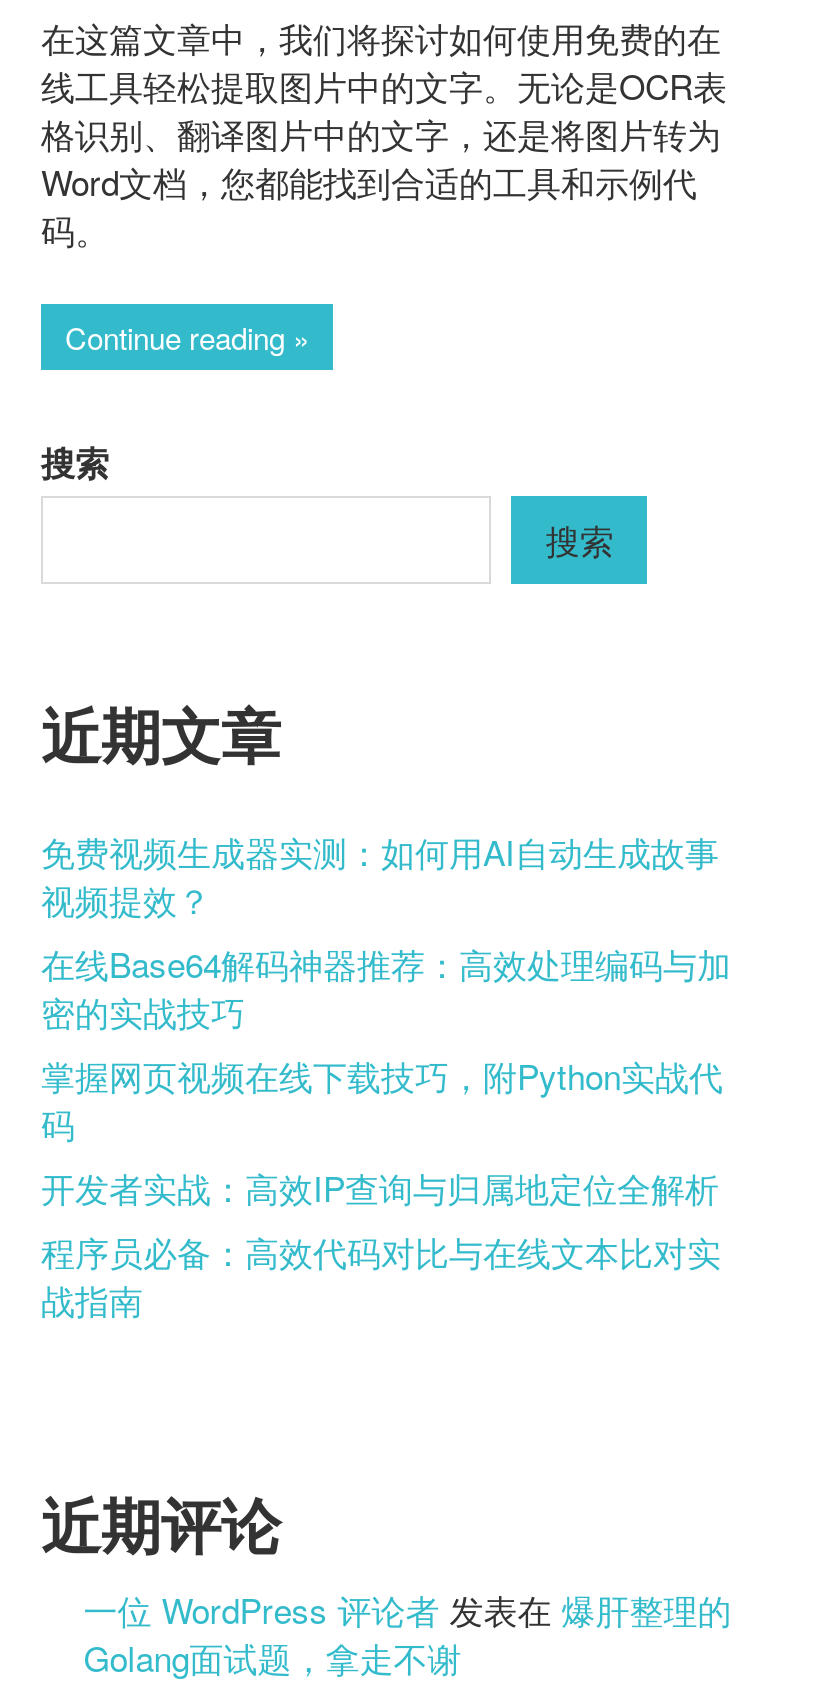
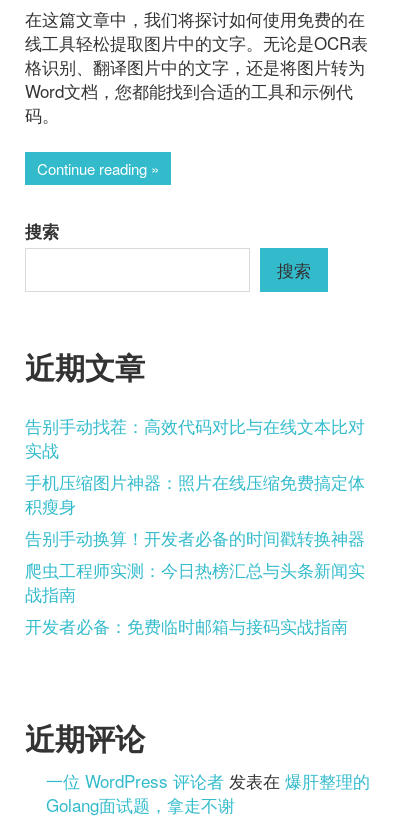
[41,826,731,1276] 免费视频生成器实测：如何用AI自动生成故事 | 视频提效？ | 在线Base64解码神器推荐：高效处理编码与加 | 密的实战技巧 | 掌握网页视频在线下载技巧，附Python实战代 | 码 | 开发者实战：高效IP查询与归属地定位全解析 | 程序员必备：高效代码对比与在线文本比对实 -> [25,413,365,582] 告别手动找茬：高效代码对比与在线文本比对 | 实战 | 手机压缩图片神器：照片在线压缩免费搞定体 | 积瘦身 | 告别手动换算！开发者必备的时间戳转换神器 | 爬虫工程师实测：今日热榜汇总与头条新闻实
moved [41,1274,143,1324] -> [25,581,76,606]: 战指南
none -> [25,613,348,638] 开发者必备：免费临时邮箱与接码实战指南

